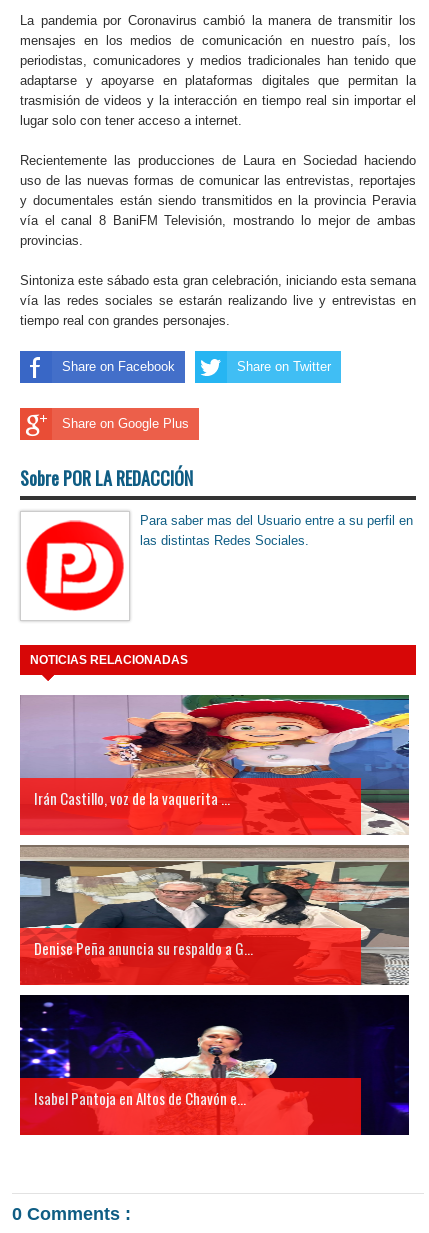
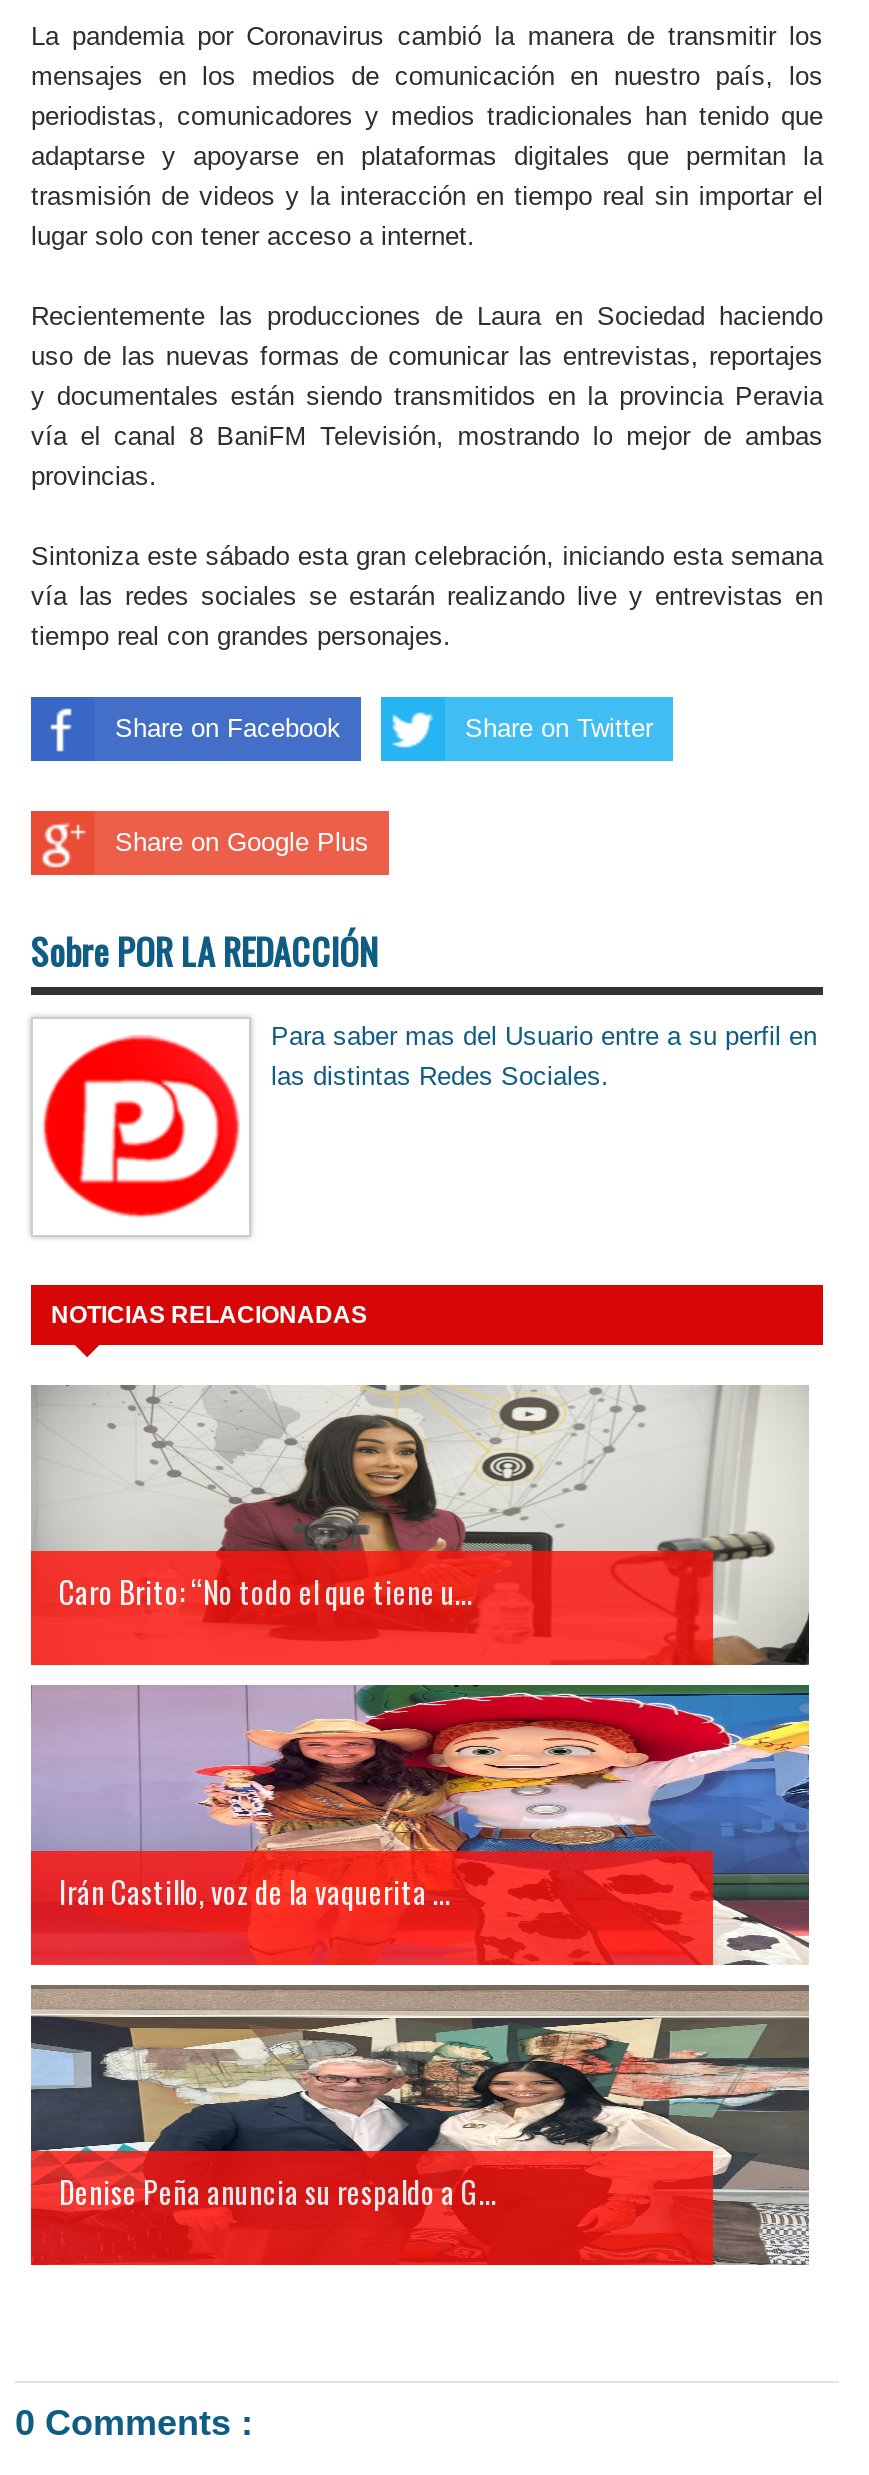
none -> [39,1385,811,1667] [image] | Caro Brito: “No todo el que tiene u...
moved [34,694,411,959] -> [59,1683,813,2212]: [image] | Irán Castillo, voz de la vaquerita ... | Denise Peña anuncia su respaldo a G...
[19,994,410,1136] [image] | Isabel Pantoja en Altos de Chavón e... -> none

